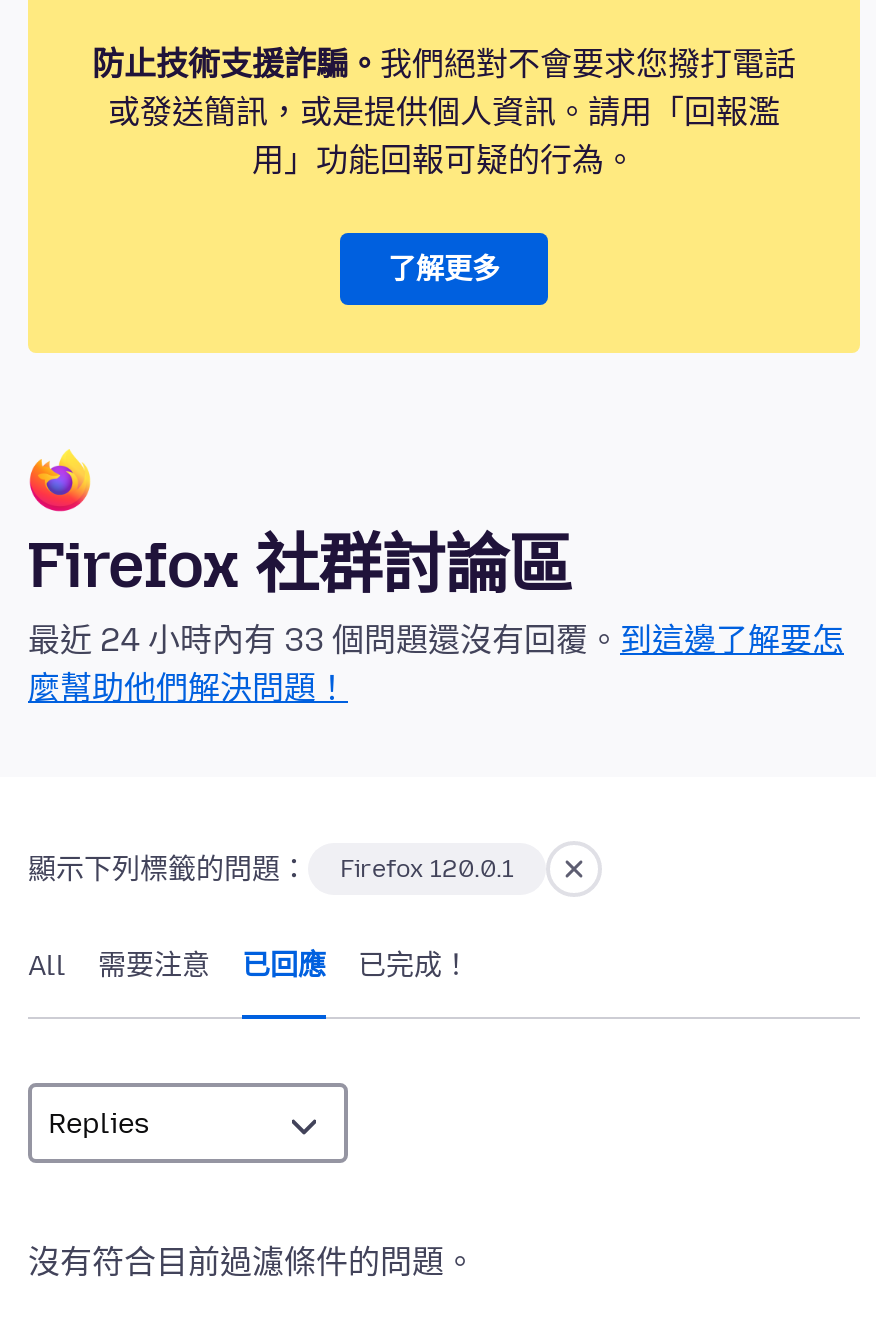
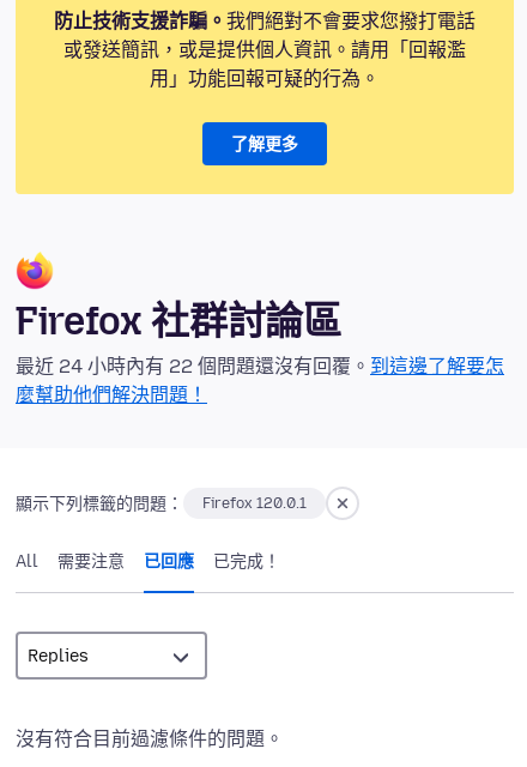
[28,622,844,660] 最近 24 小時內有 33 個問題還沒有回覆。到這邊了解要怎 -> [16,355,504,378] 最近 24 小時內有 22 個問題還沒有回覆。到這邊了解要怎

